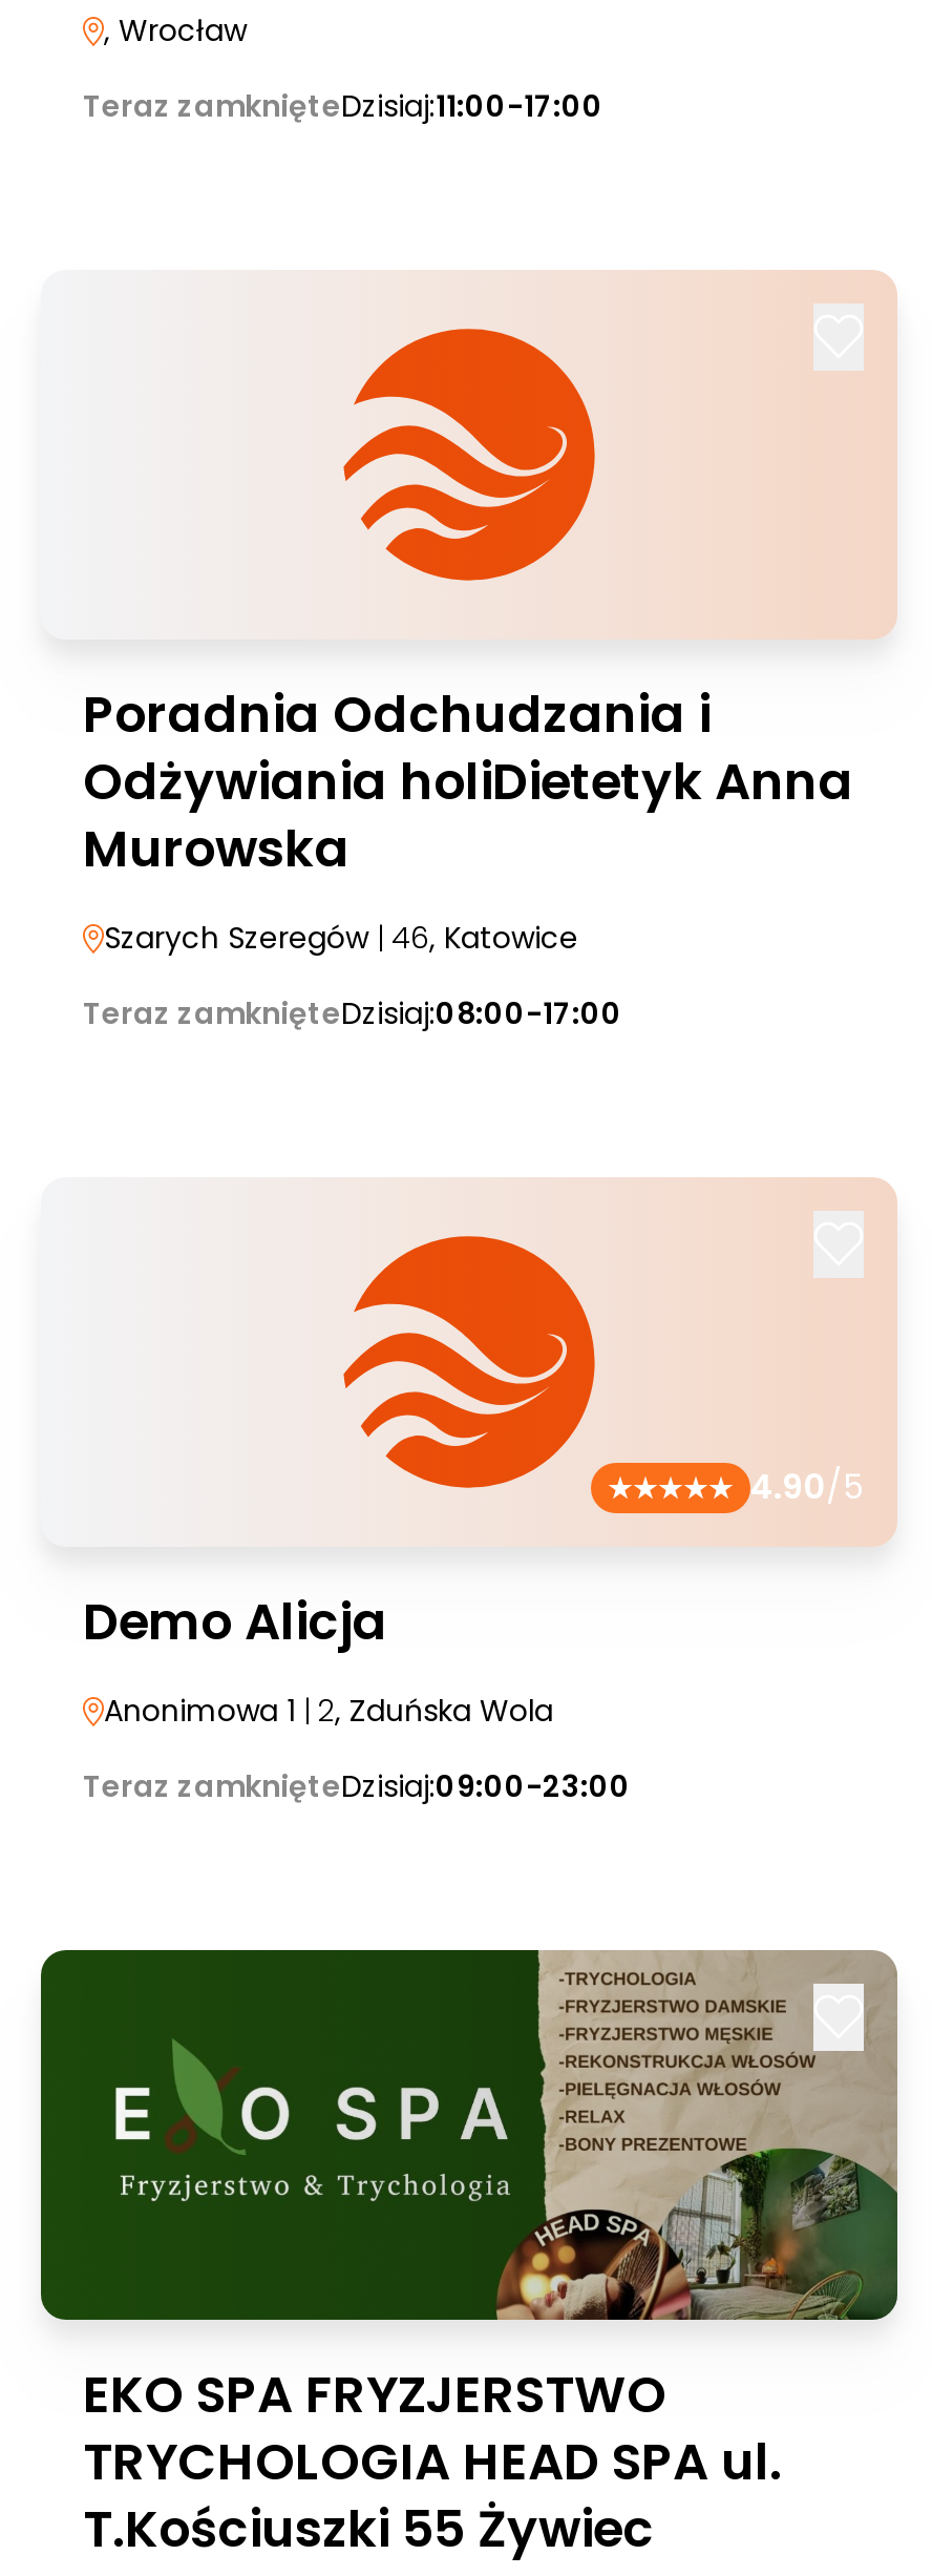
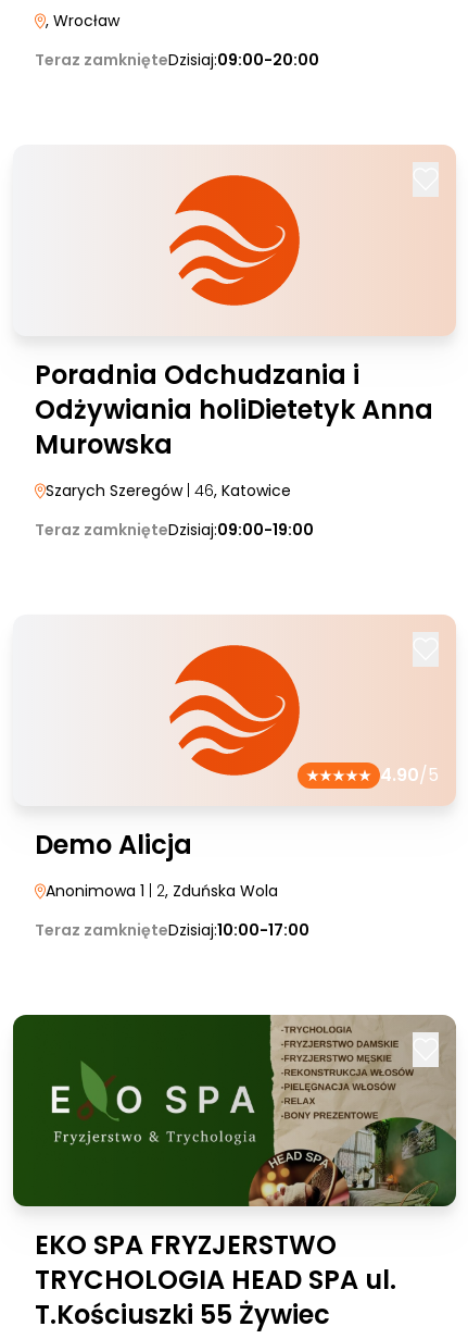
[83,85,603,127] Teraz zamknięteDzisiaj:11:00-17:00 -> [35,49,319,71] Teraz zamknięteDzisiaj:09:00-20:00
[83,992,622,1034] Teraz zamknięteDzisiaj:08:00-17:00 -> [35,519,314,541] Teraz zamknięteDzisiaj:09:00-19:00
[83,1765,631,1807] Teraz zamknięteDzisiaj:09:00-23:00 -> [35,919,309,941] Teraz zamknięteDzisiaj:10:00-17:00

